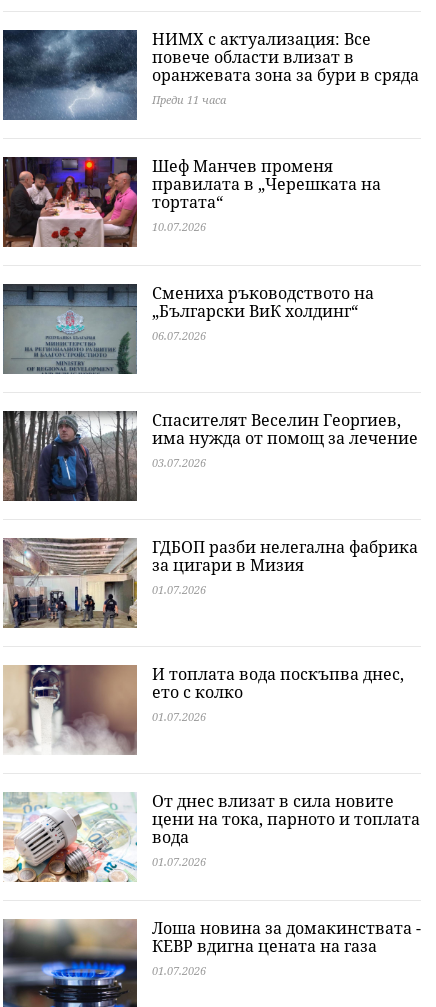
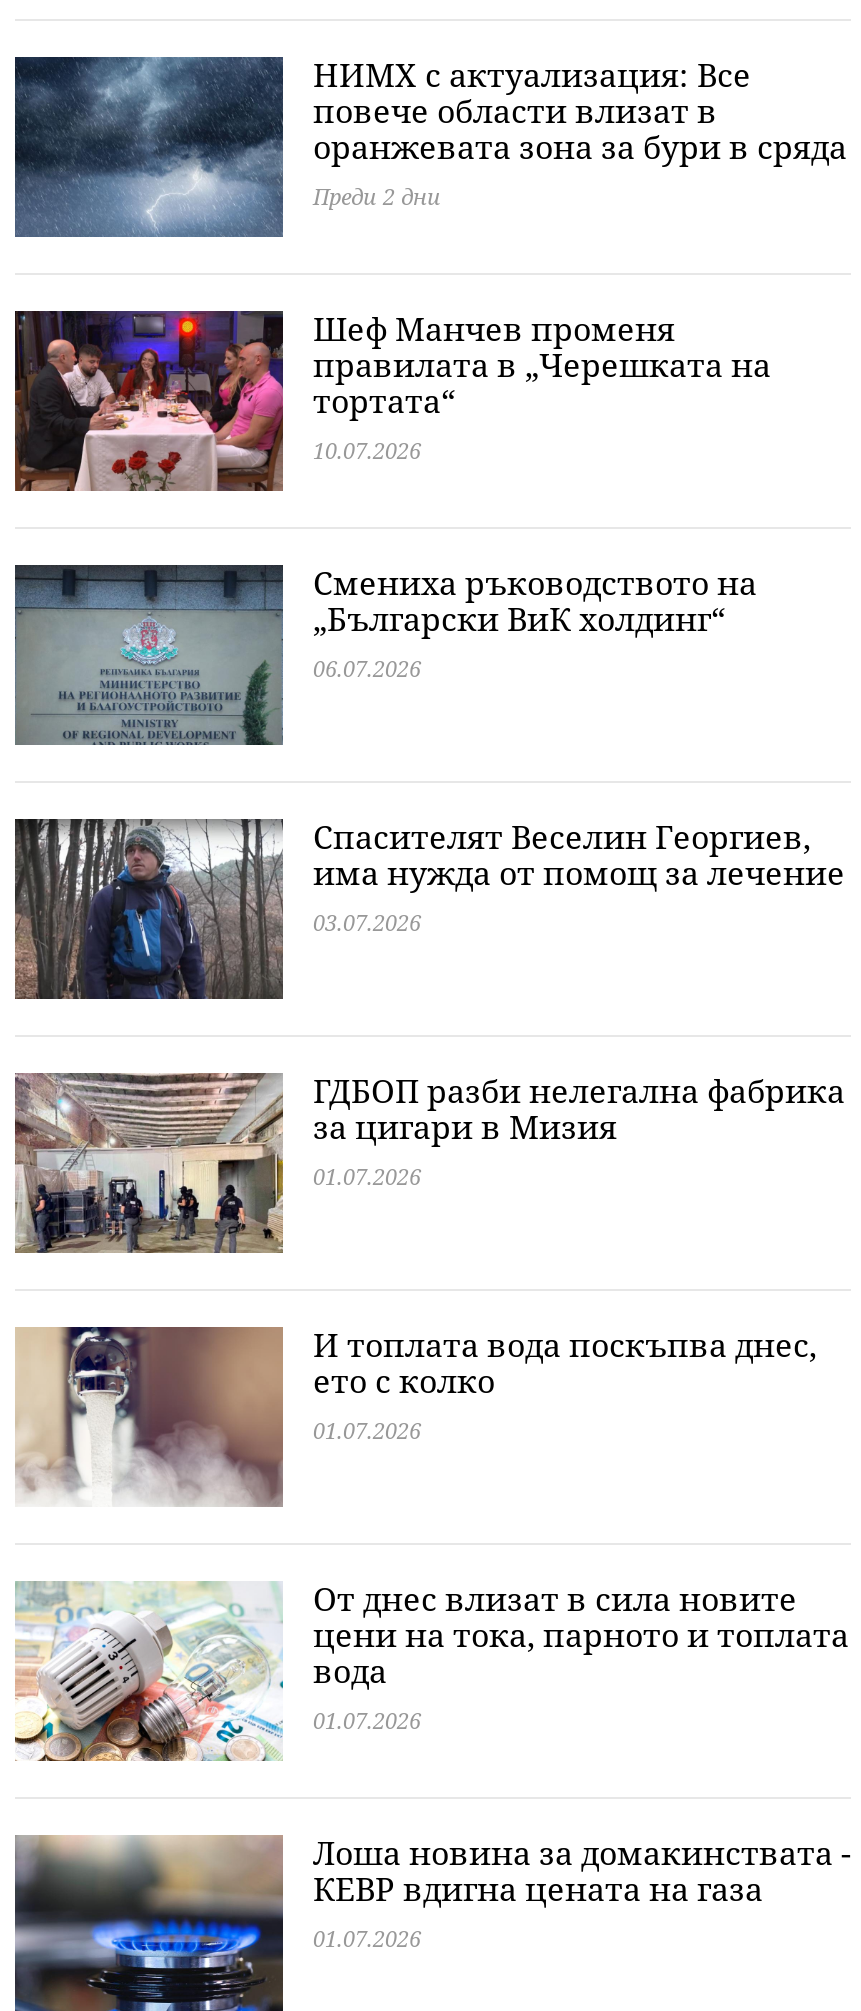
[152,92,226,107] Преди 11 часа -> [313,181,441,211] Преди 2 дни

